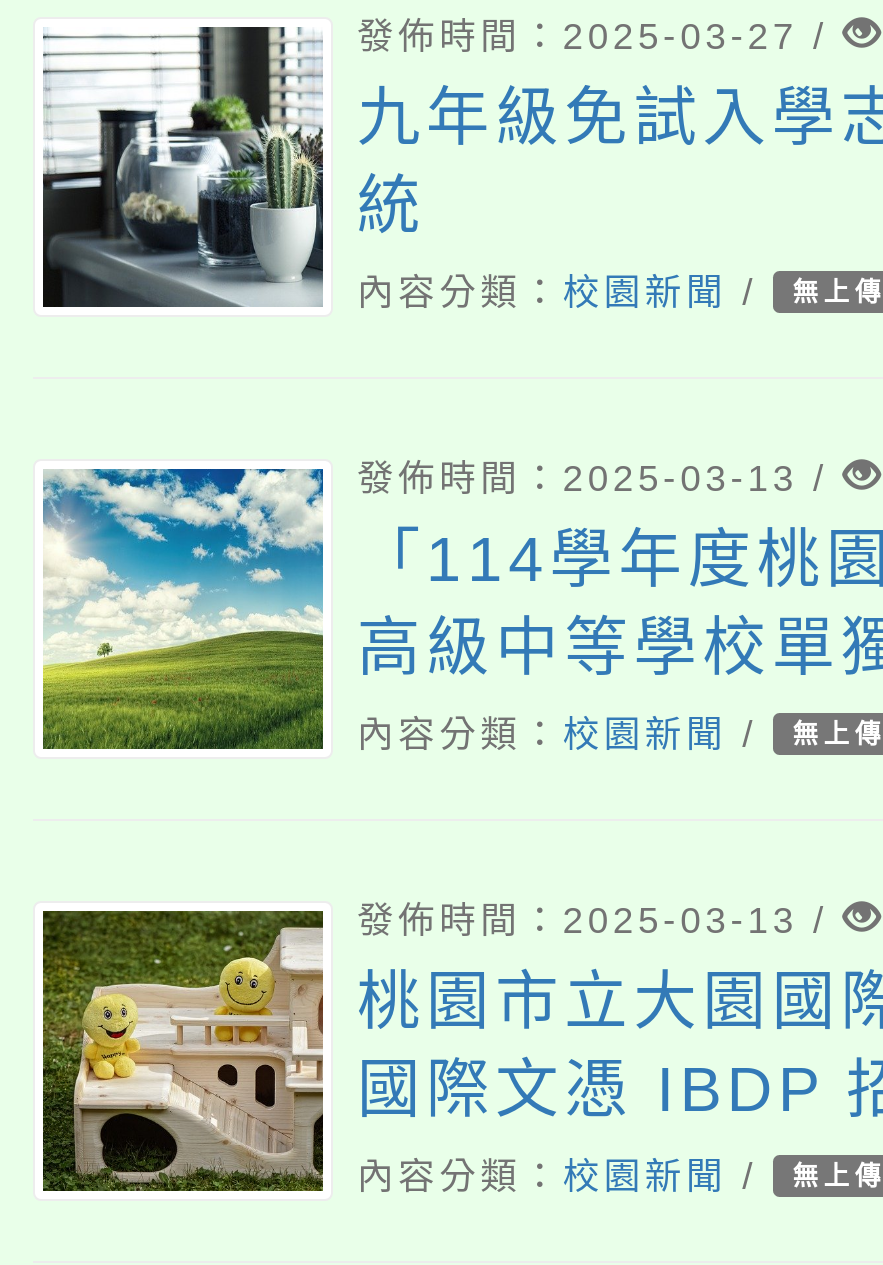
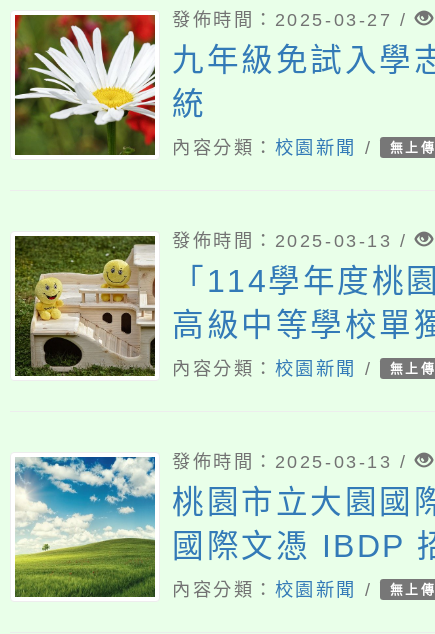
[41,25,325,309] [image] -> [14,14,156,156] [image]
moved [41,467,325,749] -> [14,456,156,597]: [image]
moved [41,909,325,1191] -> [14,235,156,376]: [image]

